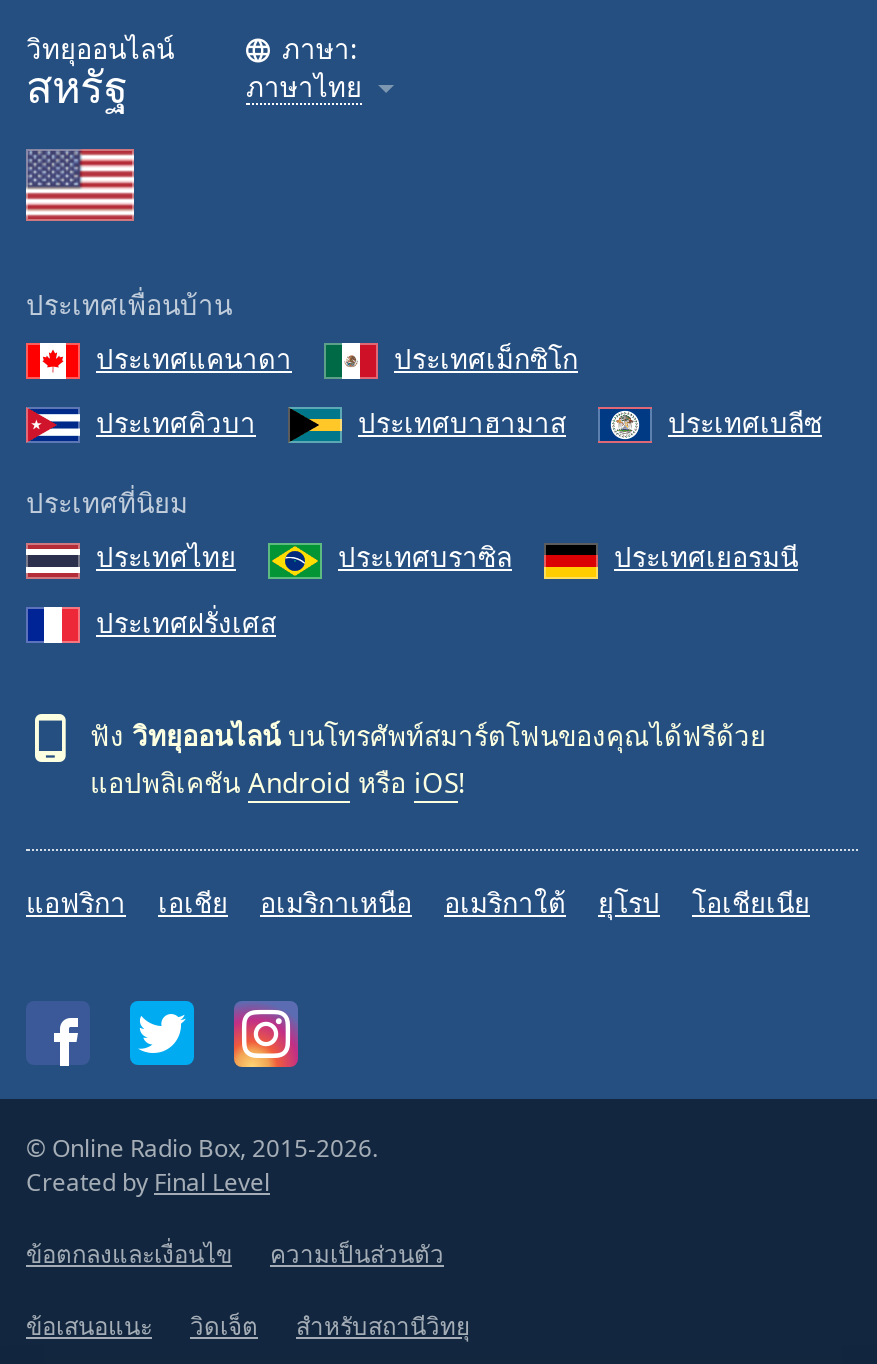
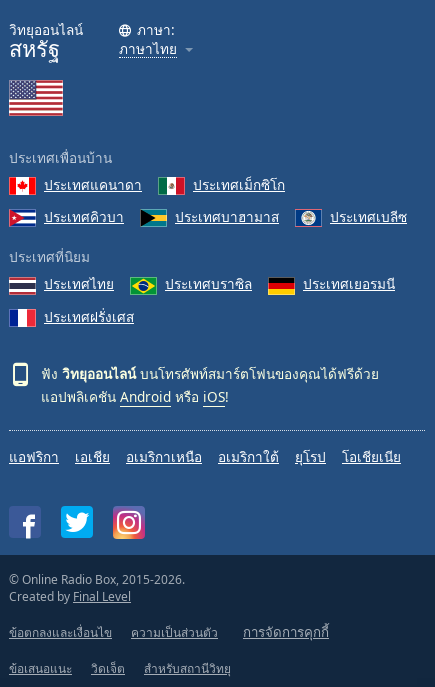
none -> [243,625,329,640] การจัดการคุกกี้

